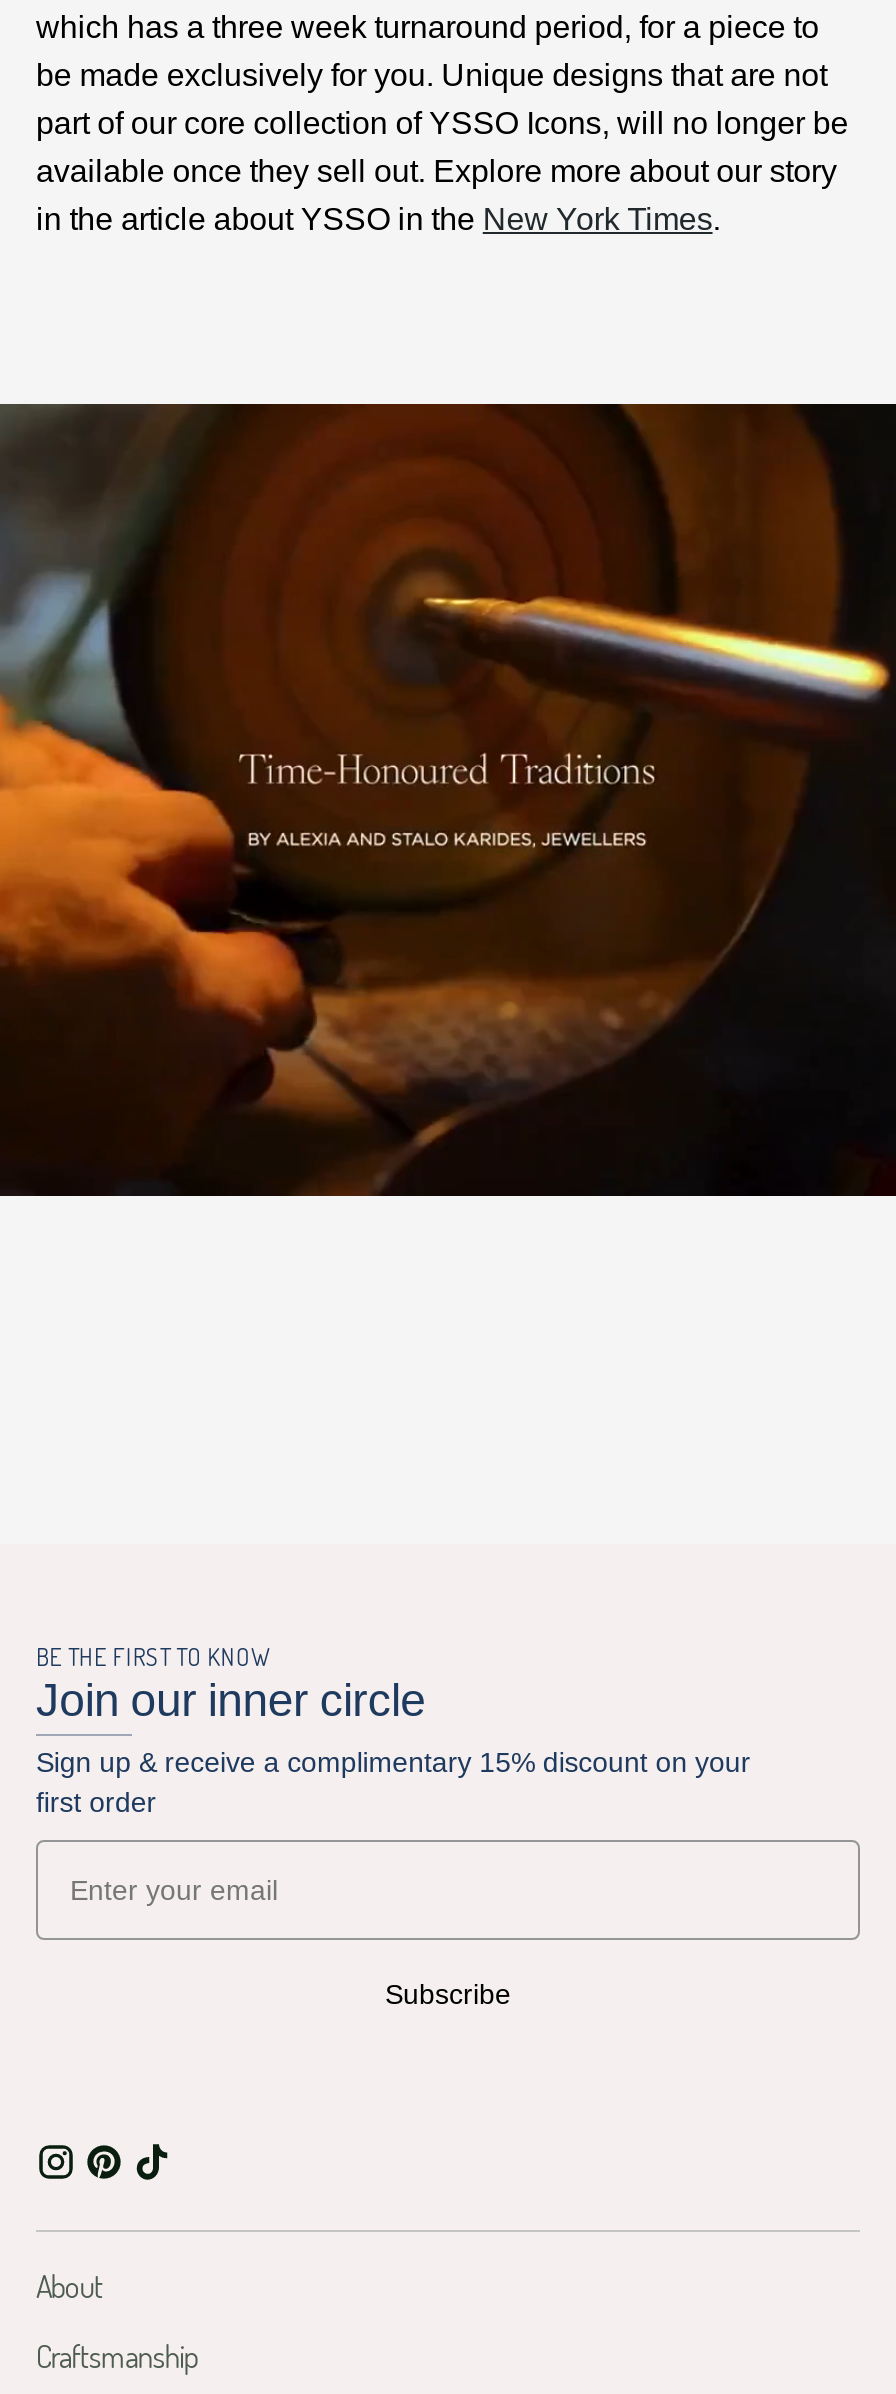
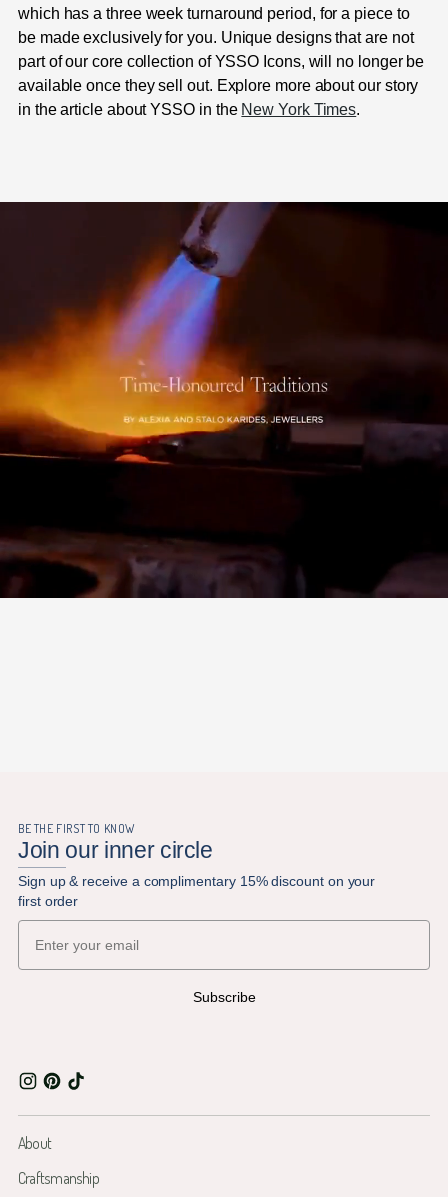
[6,404,890,1196] [image] -> [3,202,445,598] [image]

